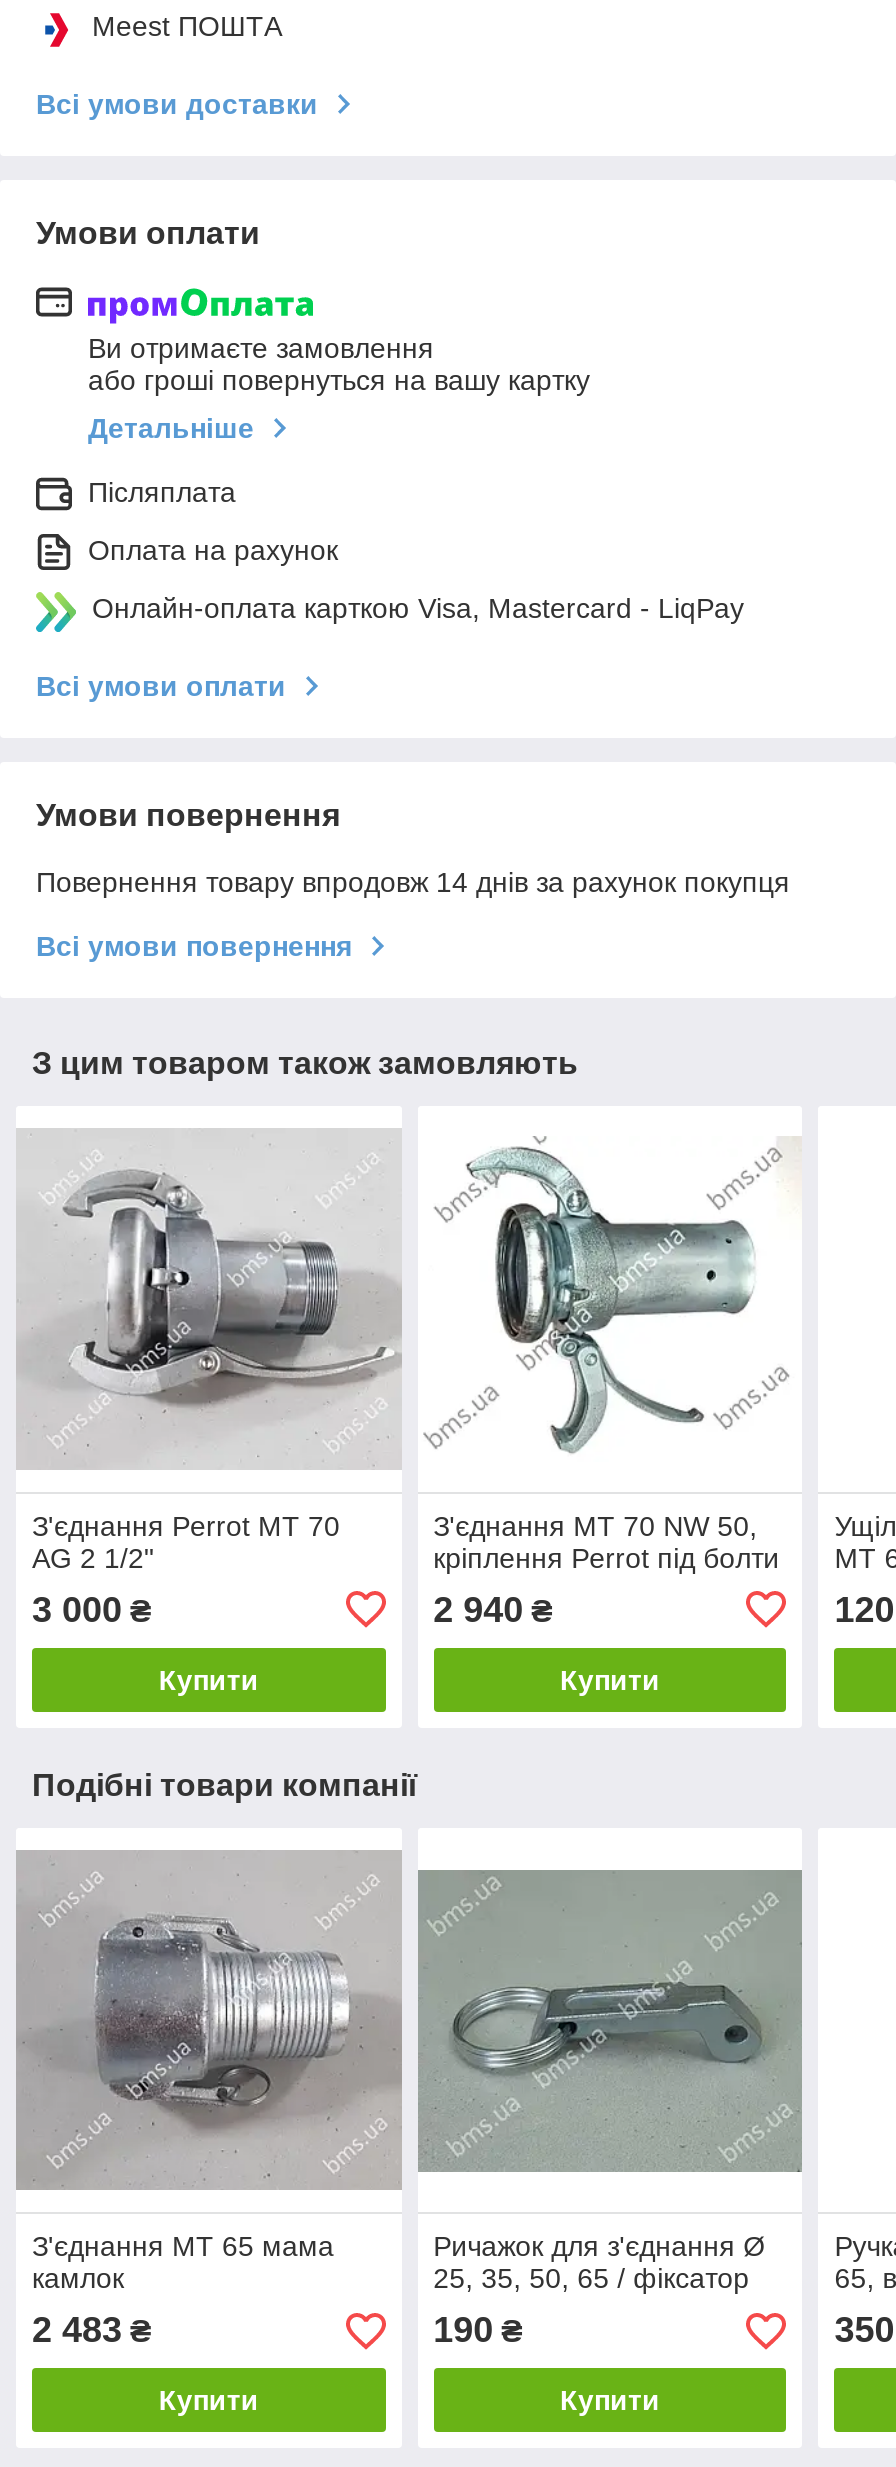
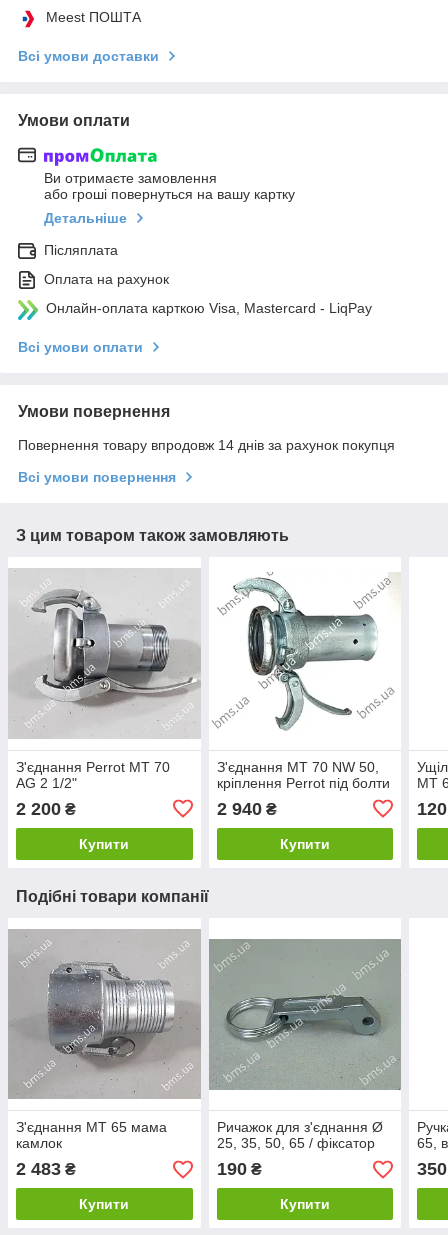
[32,1590,152,1630] 3 000 ₴ -> [16,799,76,819] 2 200 ₴

